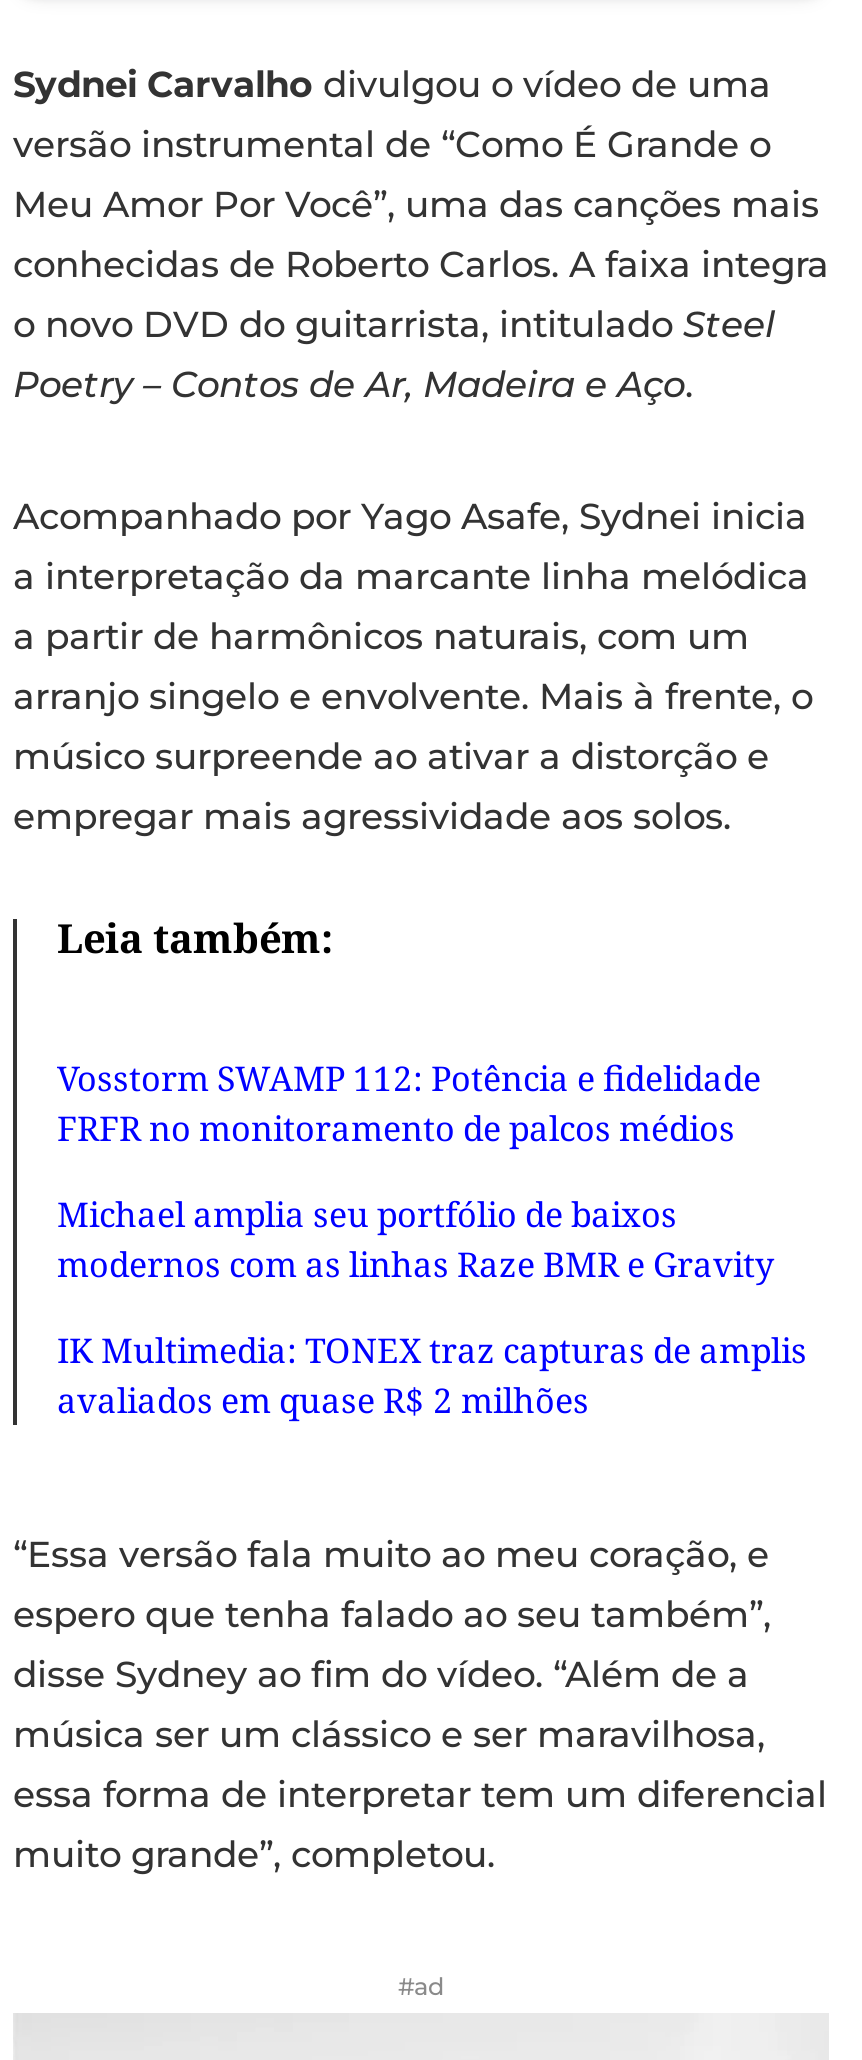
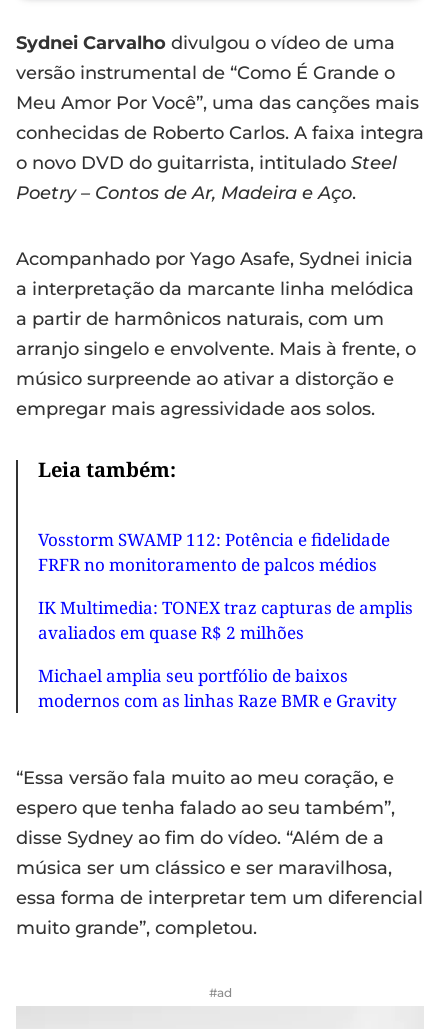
moved [57,1192,775,1288] -> [38,664,397,712]: Michael amplia seu portfólio de baixos | modernos com as linhas Raze BMR e Gravity
moved [57,1328,807,1424] -> [38,596,413,644]: IK Multimedia: TONEX traz capturas de amplis | avaliados em quase R$ 2 milhões

